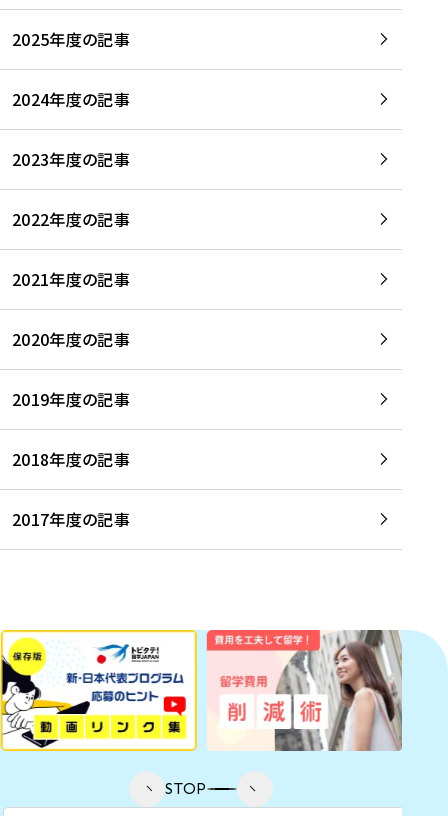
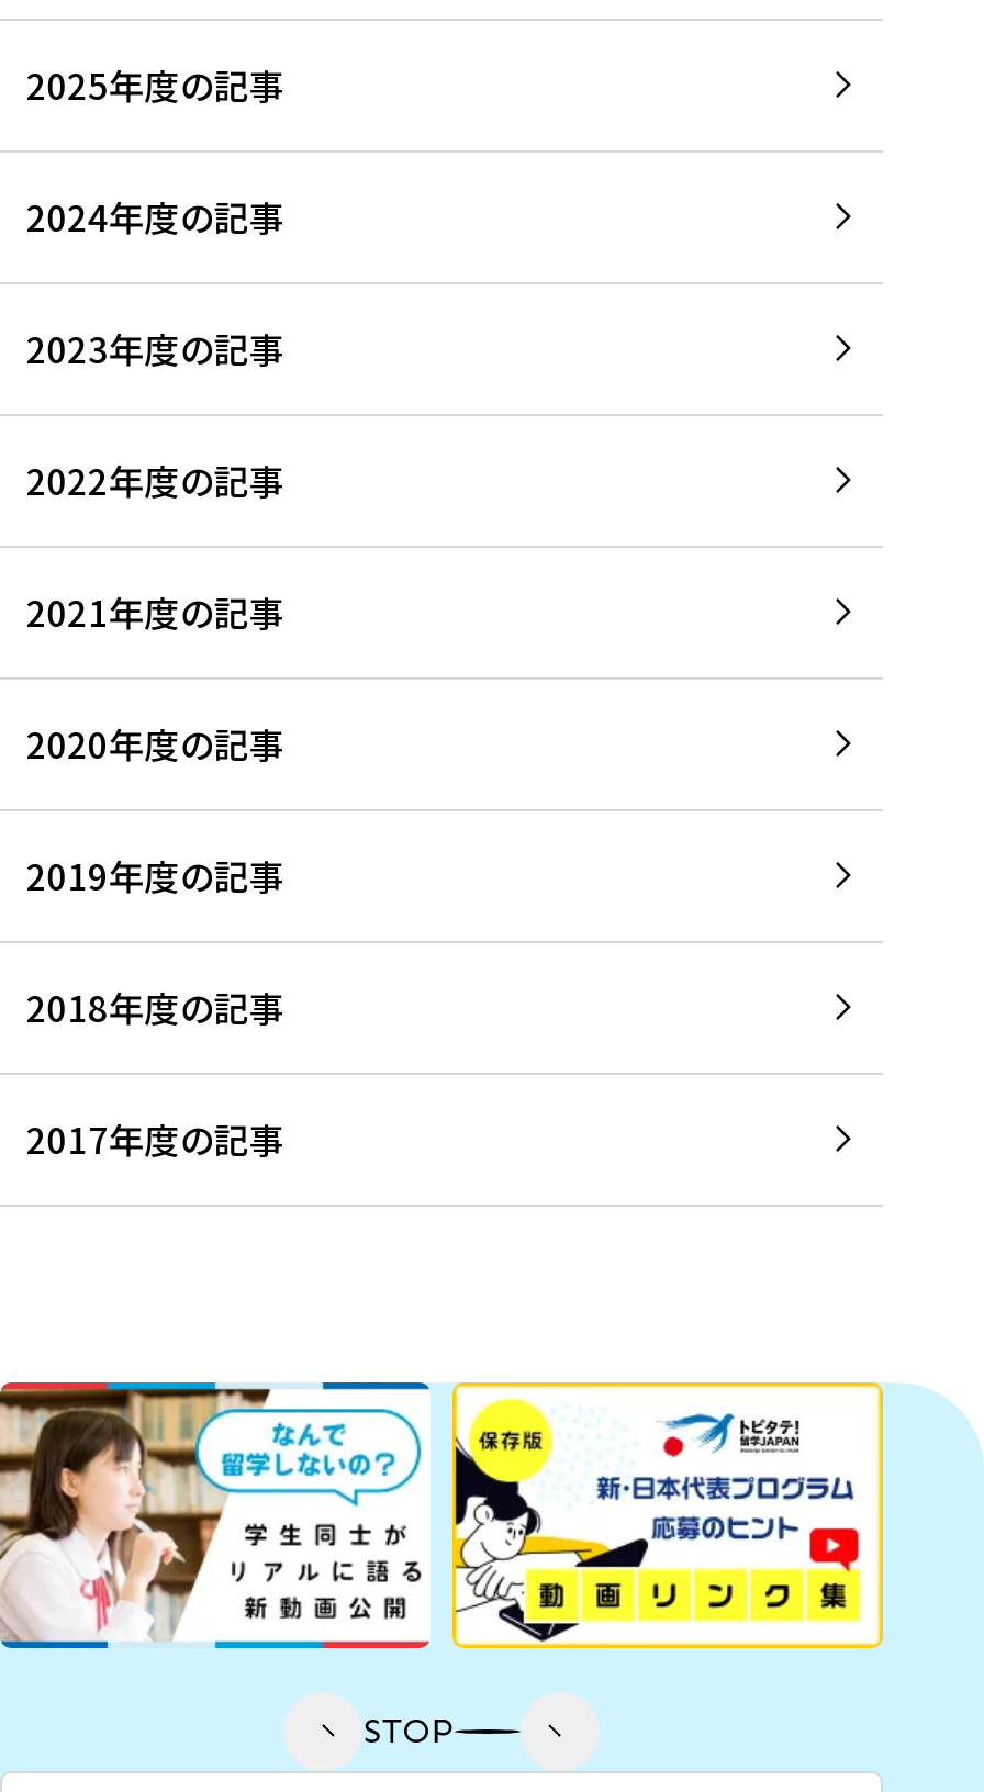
[3,629,198,752] [image] -> [7,1380,433,1650] [image]
[206,629,403,752] [image] -> [450,1380,885,1650] [image]

